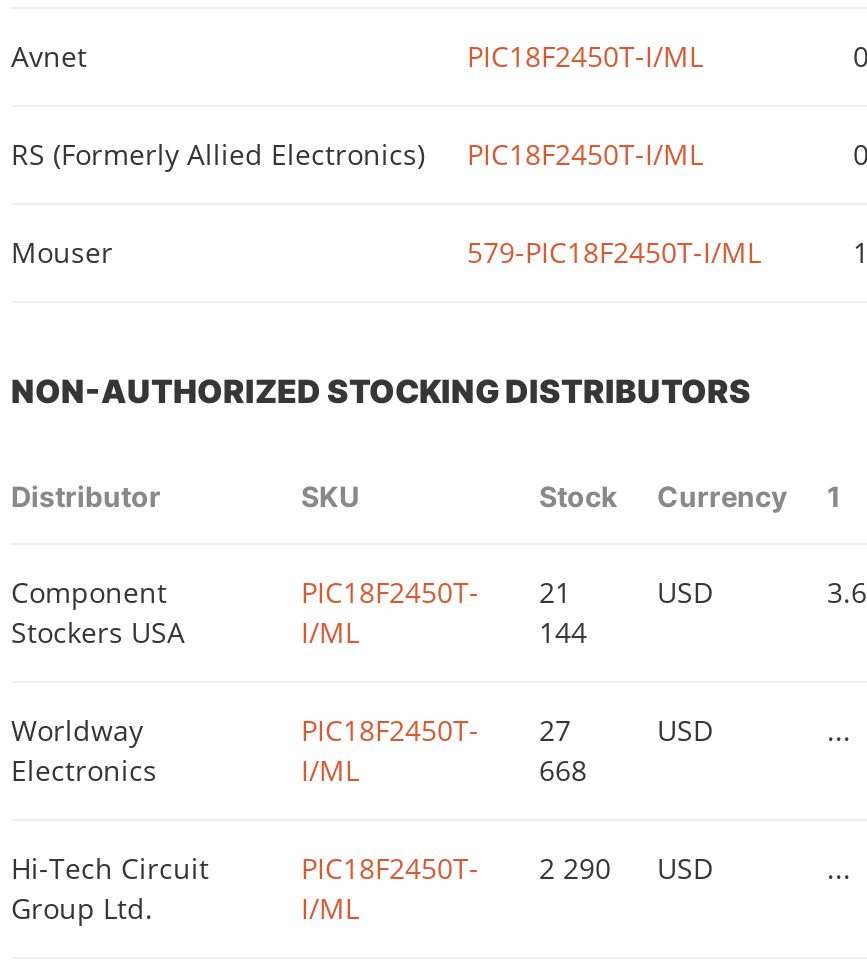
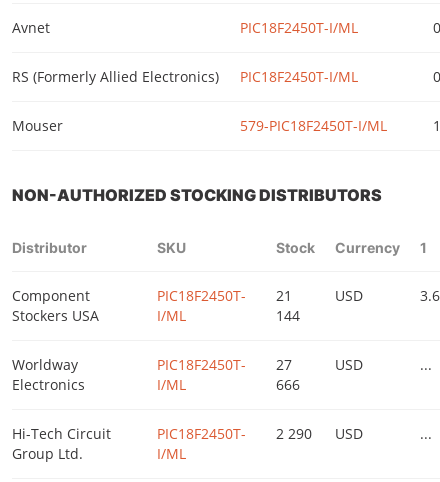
[539,752,587,790] 668 -> [276,375,300,394] 666

